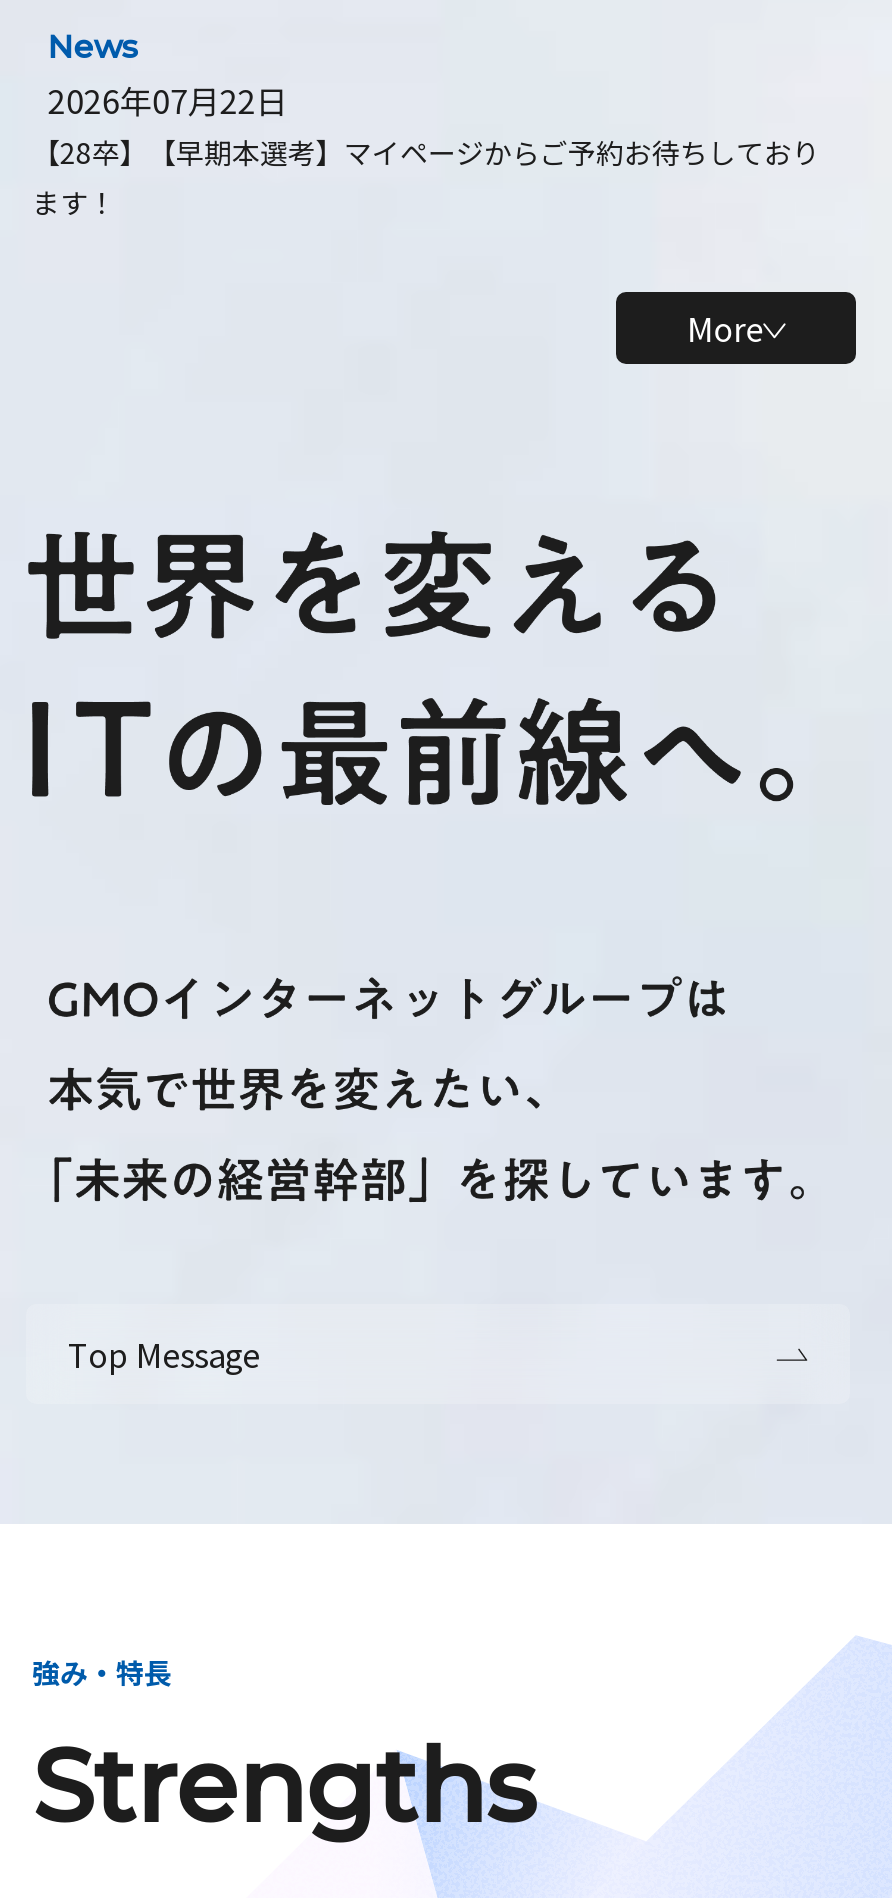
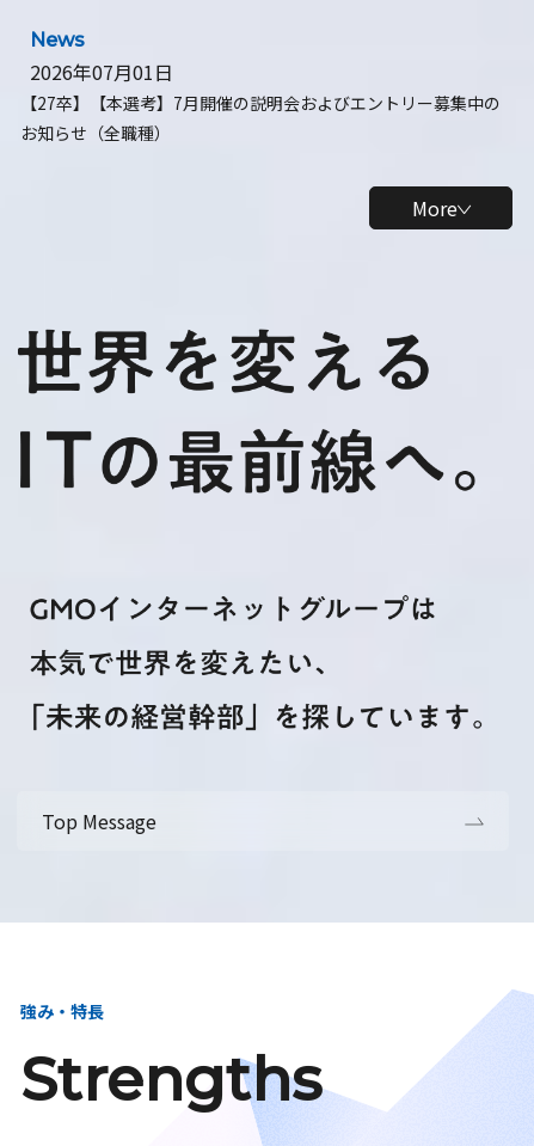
[32,76,820,222] 2026年07月22日 | 【28卒】【早期本選考】マイページからご予約お待ちしており | ます！ -> [20,57,500,145] 2026年07月01日 | 【27卒】【本選考】7月開催の説明会およびエントリー募集中の | お知らせ（全職種）

